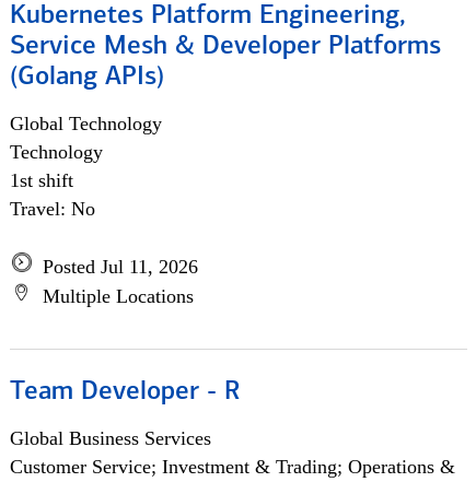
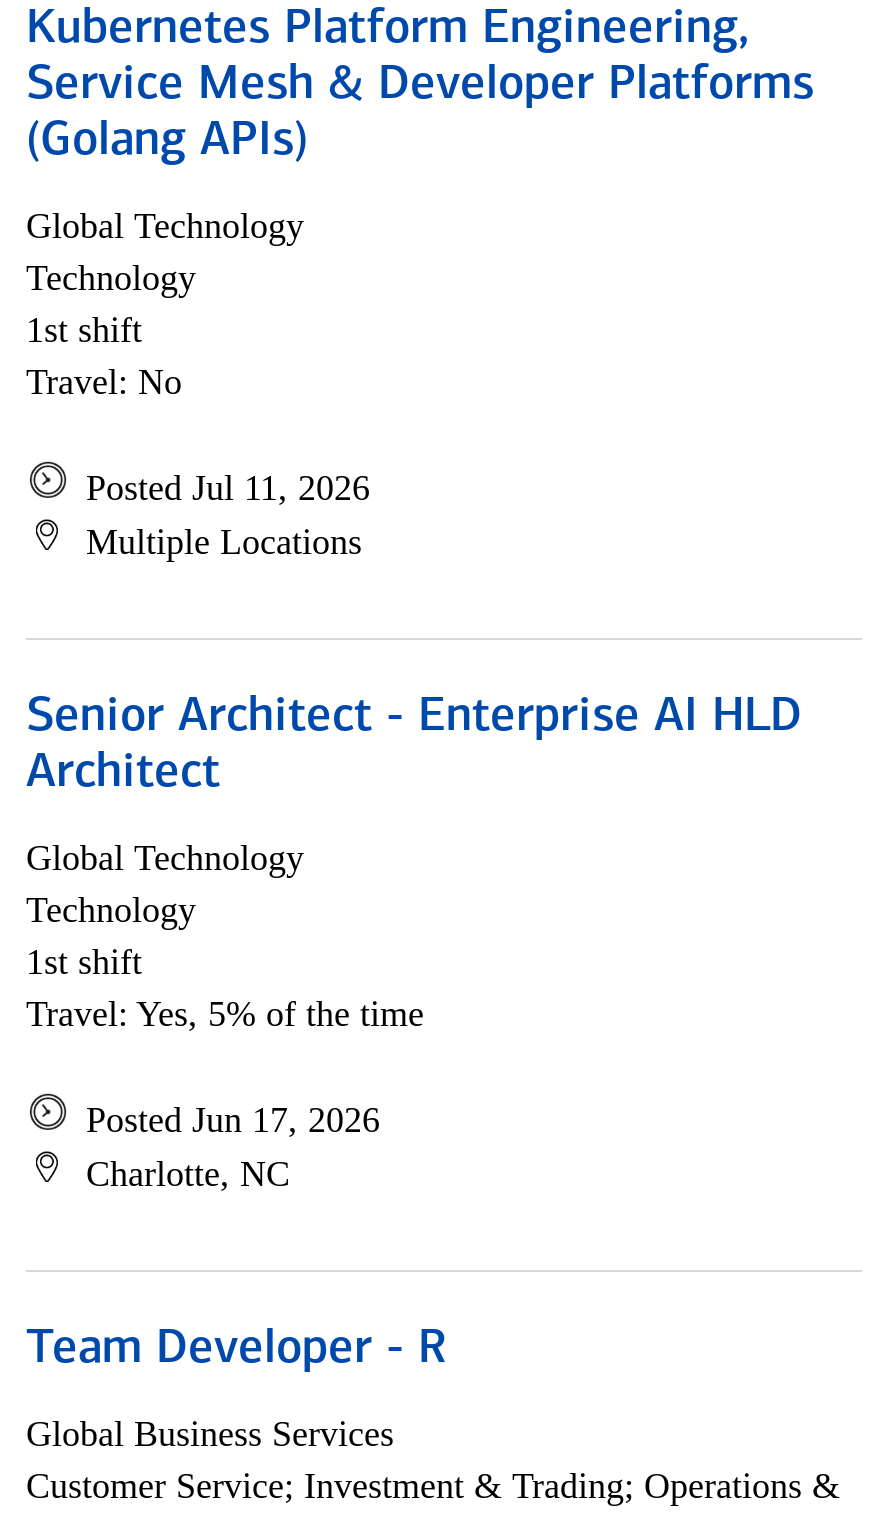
none -> [26,694,802,1194] Senior Architect - Enterprise AI HLD | Architect | Global Technology | Technology | 1st shift | Travel: Yes, 5% of the time | Posted Jun 17, 2026 | Charlotte, NC

